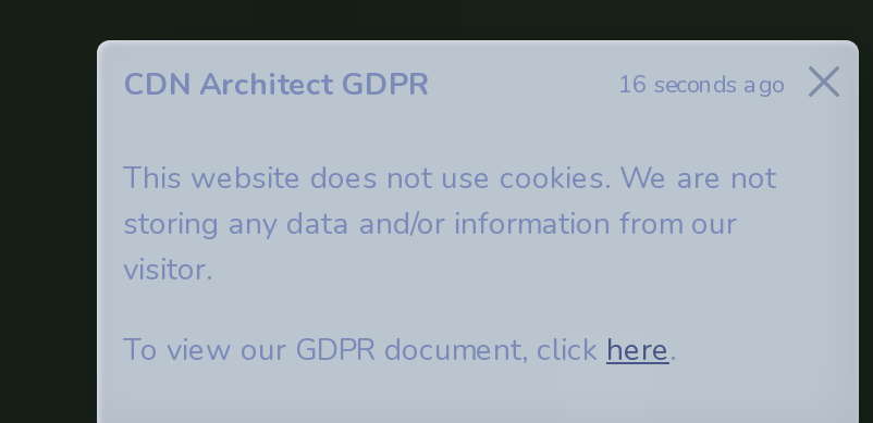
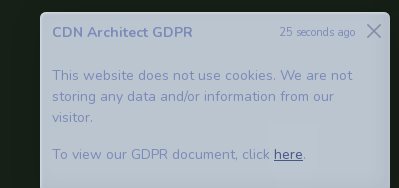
[617,67,783,100] 16 seconds ago -> [279,24,355,39] 25 seconds ago

